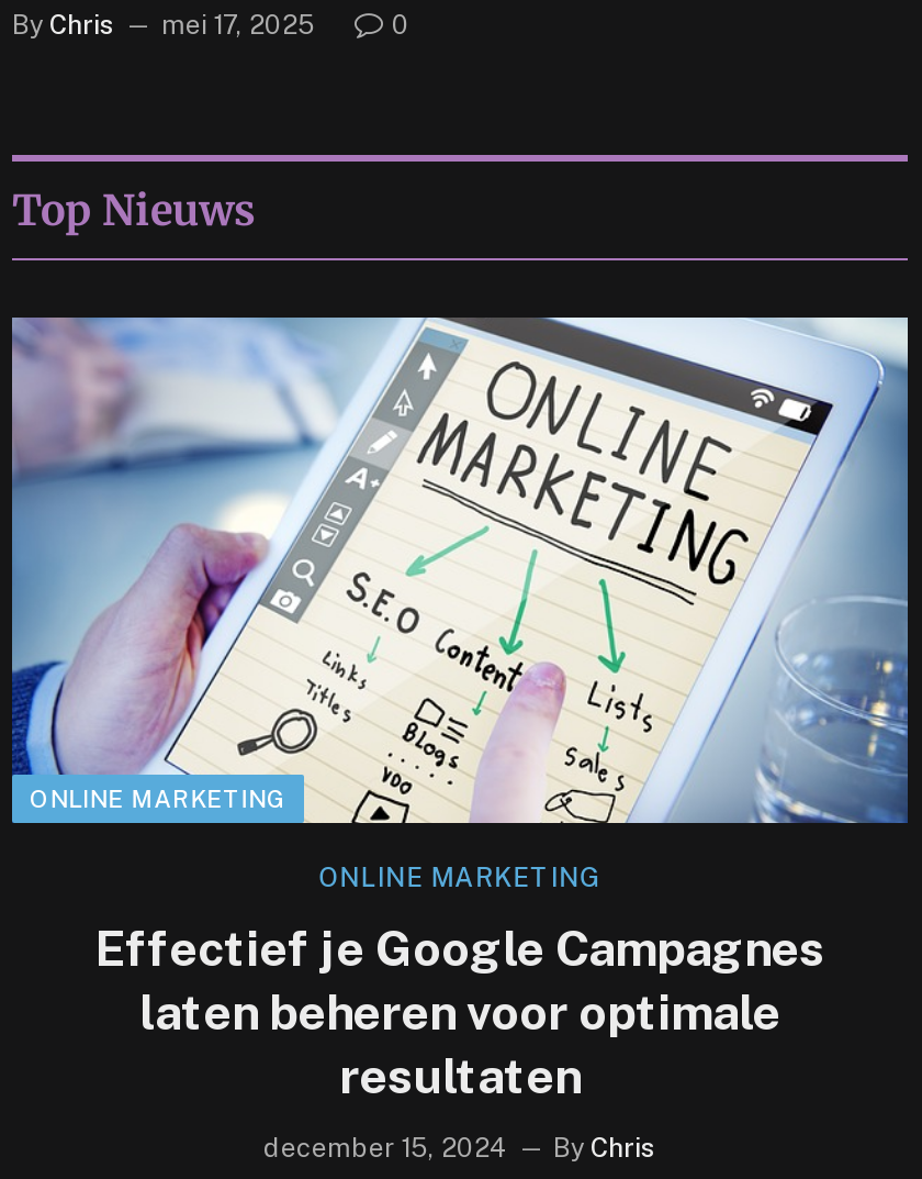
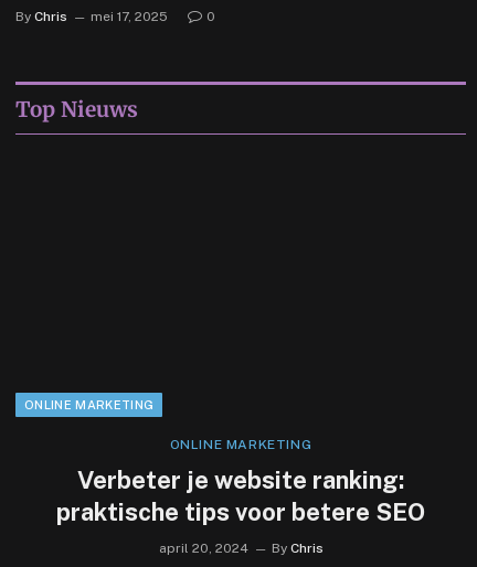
[10,315,910,825] [image] -> none
[94,919,825,1104] Effectief je Google Campagnes | laten beheren voor optimale | resultaten -> [56,465,425,526] Verbeter je website ranking: | praktische tips voor betere SEO
[263,1133,656,1163] december 15, 2024 By Chris -> [158,540,323,556] april 20, 2024 By Chris

